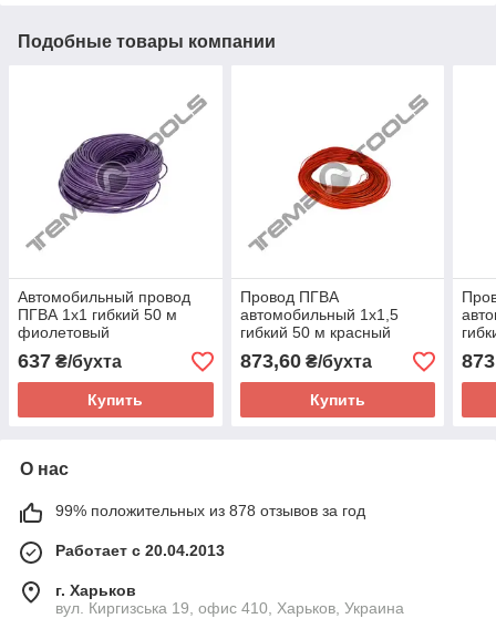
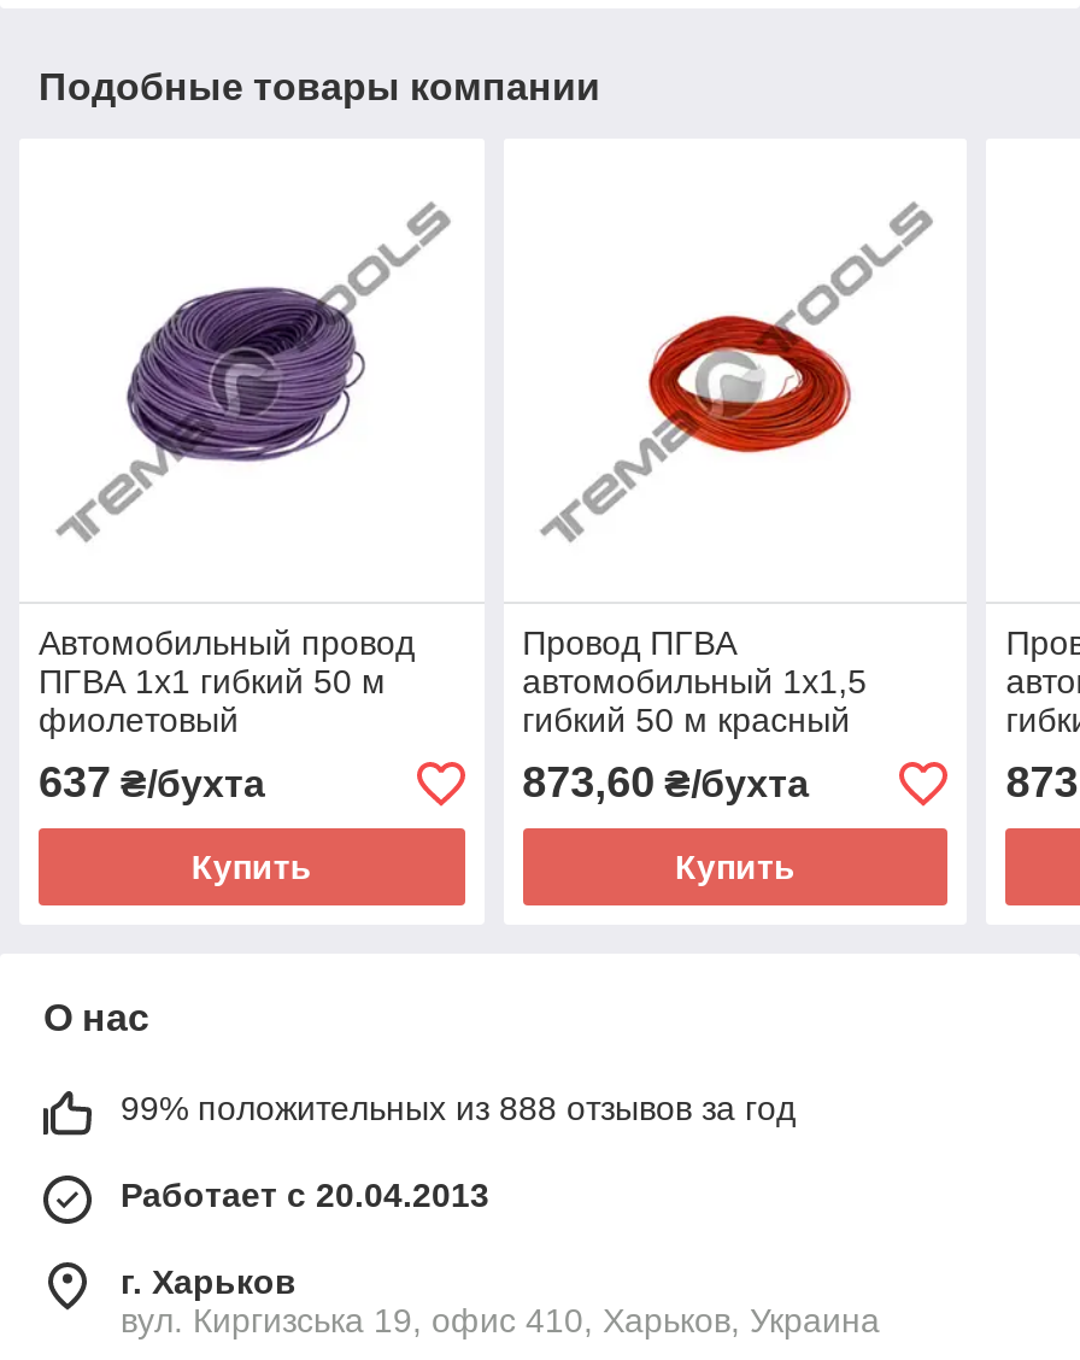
[55,502,365,520] 99% положительных из 878 отзывов за год -> [121,1090,796,1128] 99% положительных из 888 отзывов за год

